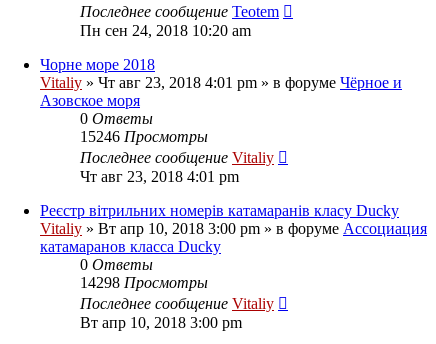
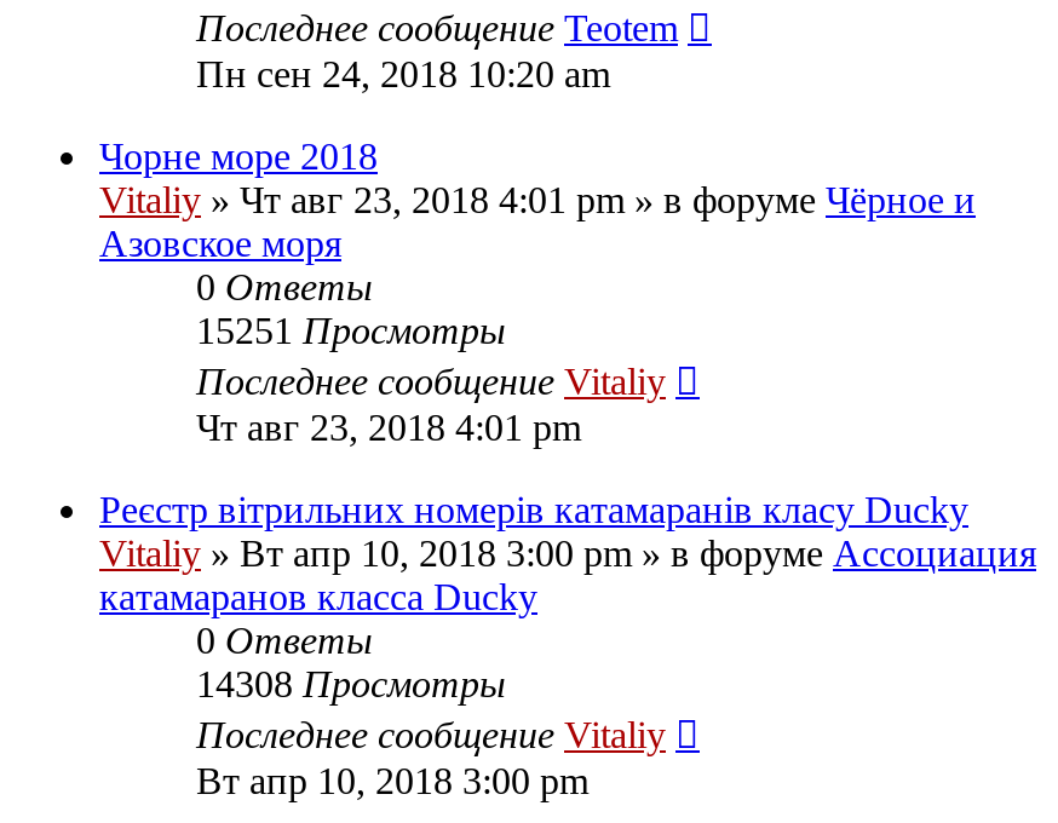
[80,128,208,145] 15246 Просмотры -> [196,310,506,351] 15251 Просмотры
[80,274,208,291] 14298 Просмотры -> [196,663,506,704] 14308 Просмотры

